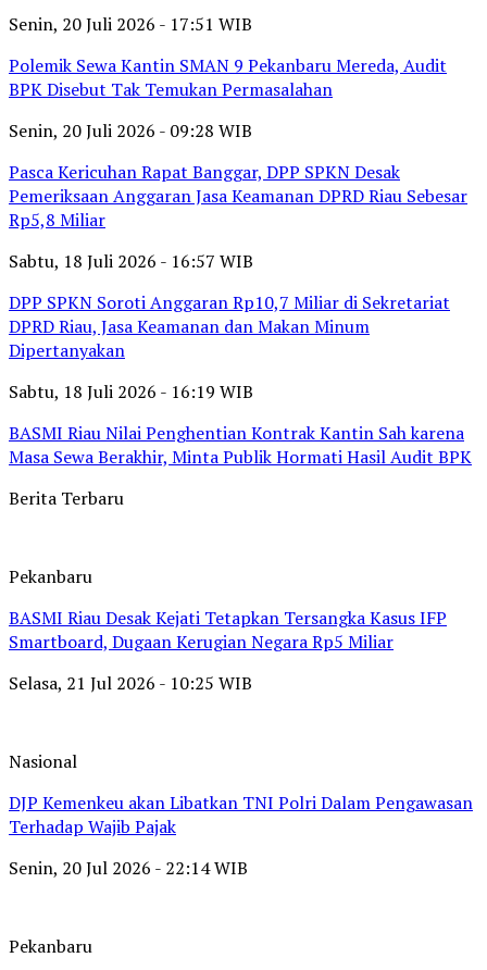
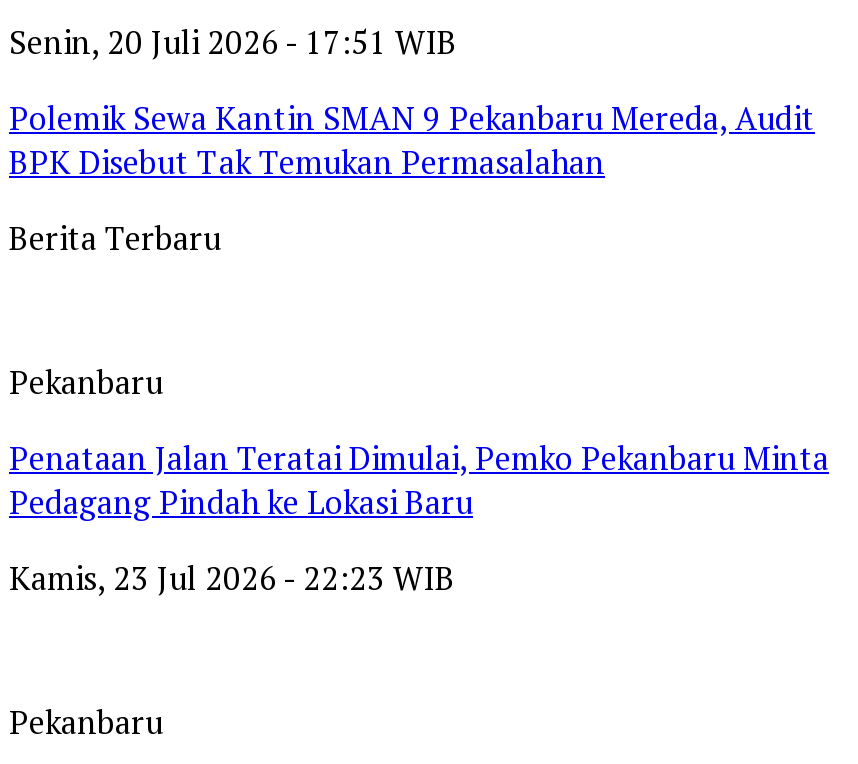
[9,118,472,469] Senin, 20 Juli 2026 - 09:28 WIB | Pasca Kericuhan Rapat Banggar, DPP SPKN Desak | Pemeriksaan Anggaran Jasa Keamanan DPRD Riau Sebesar | Rp5,8 Miliar | Sabtu, 18 Juli 2026 - 16:57 WIB | DPP SPKN Soroti Anggaran Rp10,7 Miliar di Sekretariat | DPRD Riau, Jasa Keamanan dan Makan Minum | Dipertanyakan | Sabtu, 18 Juli 2026 - 16:19 WIB | BASMI Riau Nilai Penghentian Kontrak Kantin Sah karena | Masa Sewa Berakhir, Minta Publik Hormati Hasil Audit BPK -> none
[9,606,473,880] BASMI Riau Desak Kejati Tetapkan Tersangka Kasus IFP | Smartboard, Dugaan Kerugian Negara Rp5 Miliar | Selasa, 21 Jul 2026 - 10:25 WIB | Nasional | DJP Kemenkeu akan Libatkan TNI Polri Dalam Pengawasan | Terhadap Wajib Pajak | Senin, 20 Jul 2026 - 22:14 WIB -> [9,436,829,600] Penataan Jalan Teratai Dimulai, Pemko Pekanbaru Minta | Pedagang Pindah ke Lokasi Baru | Kamis, 23 Jul 2026 - 22:23 WIB

